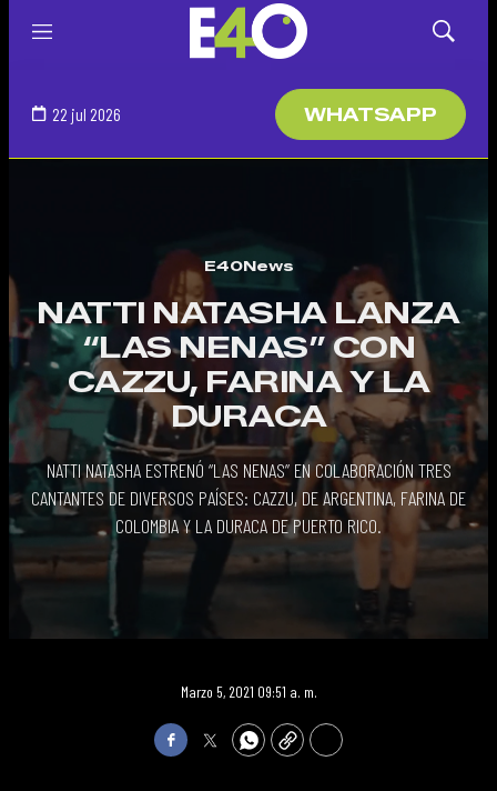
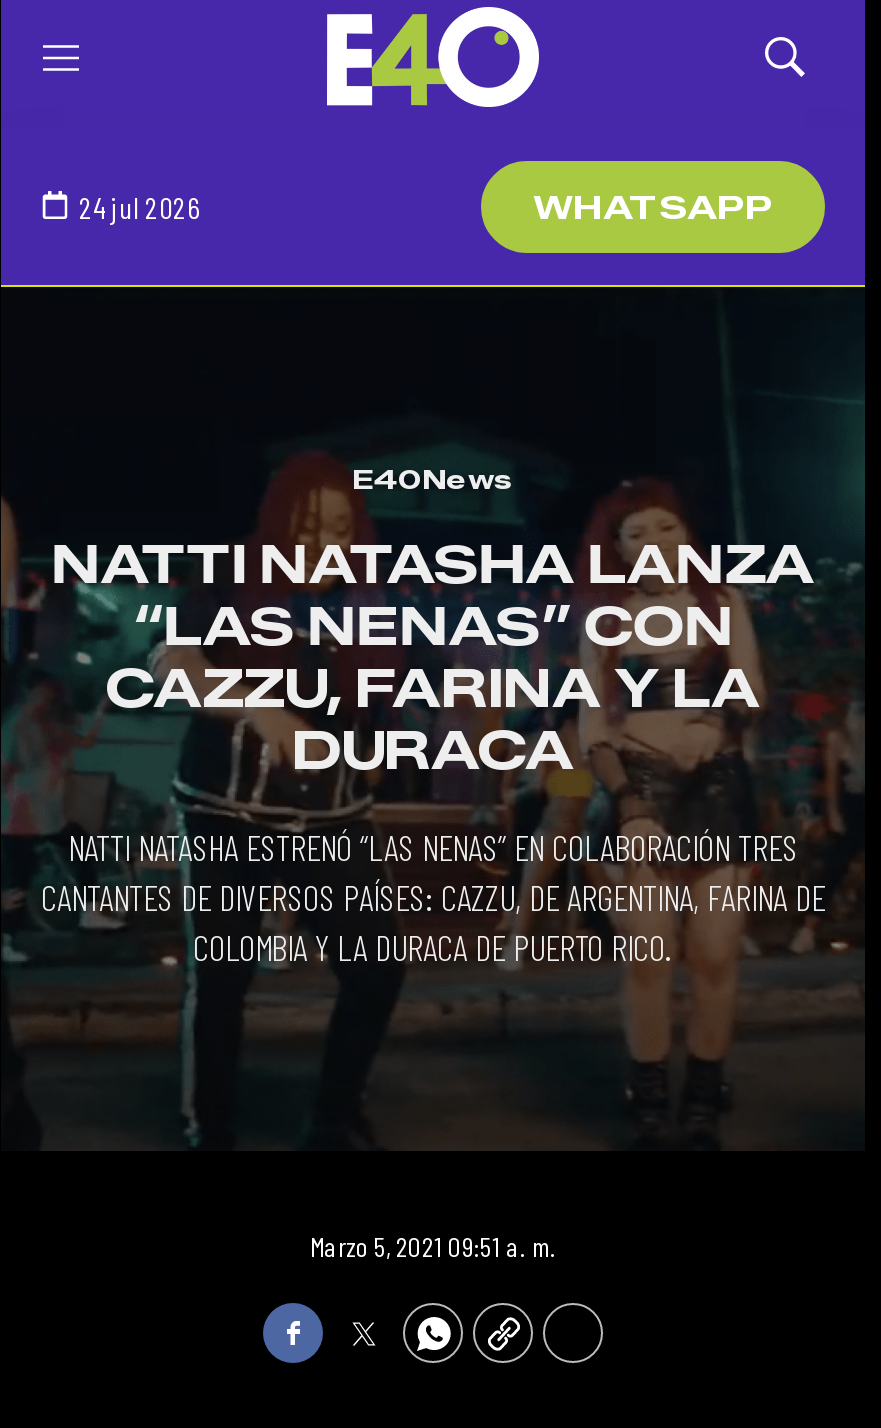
[52,104,121,124] 22 jul 2026 -> [79,188,201,224] 24 jul 2026

